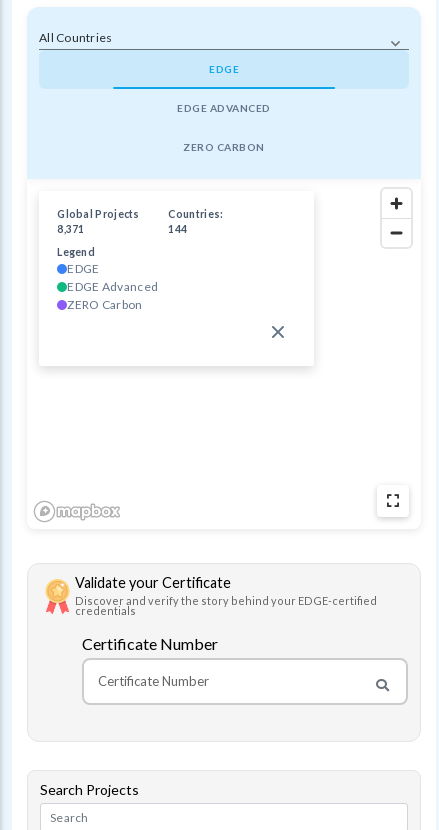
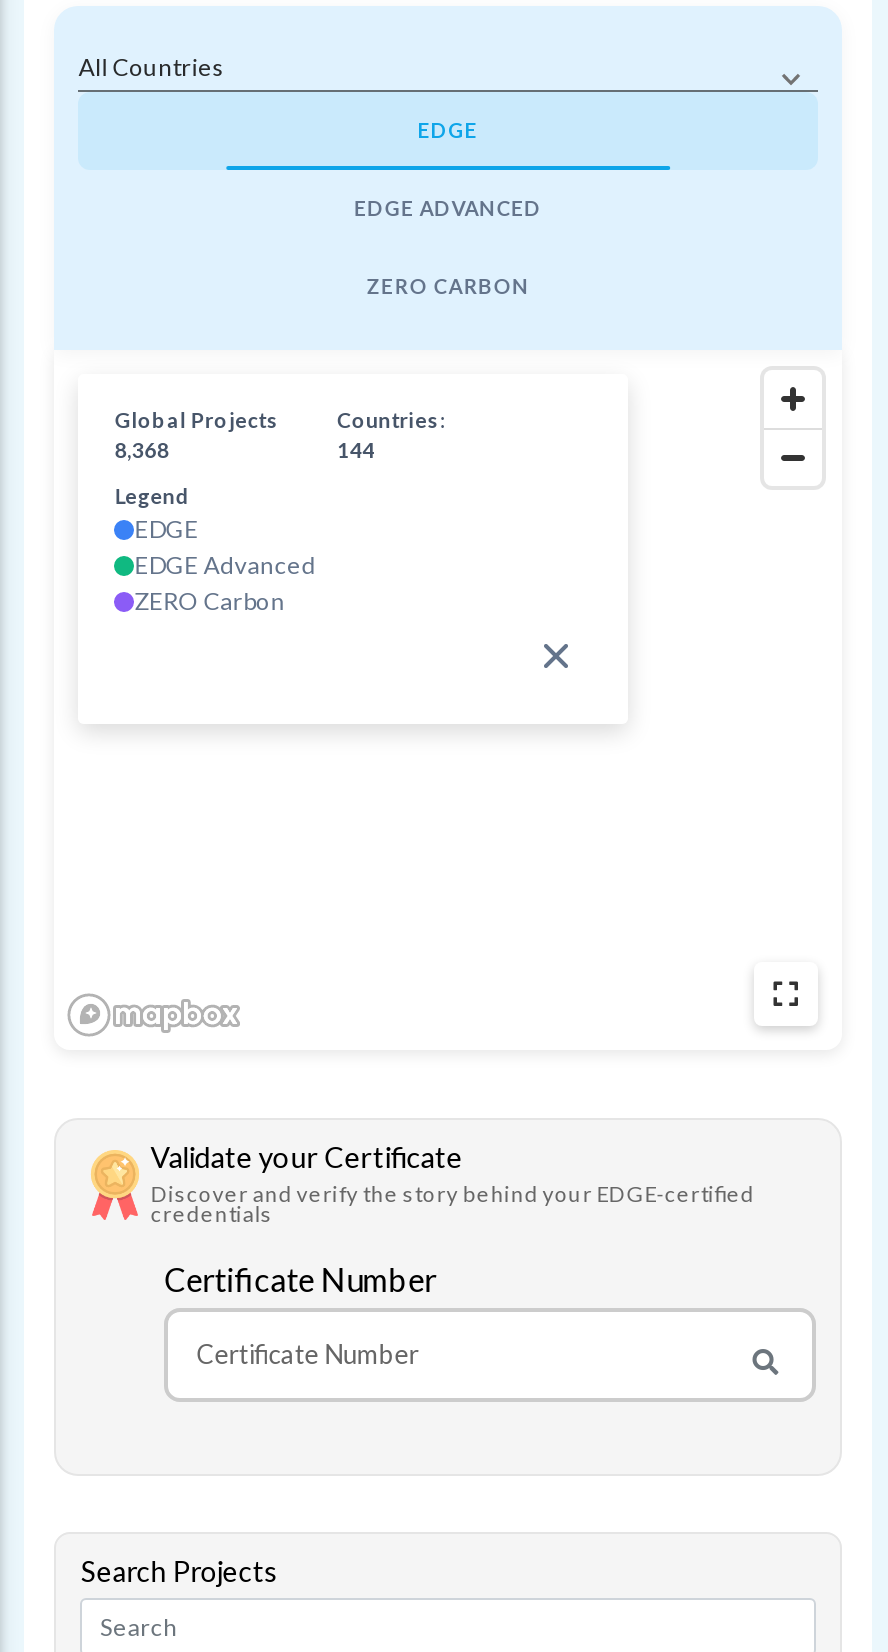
[57,223,85,235] 8,371 -> [114,438,169,462] 8,368

